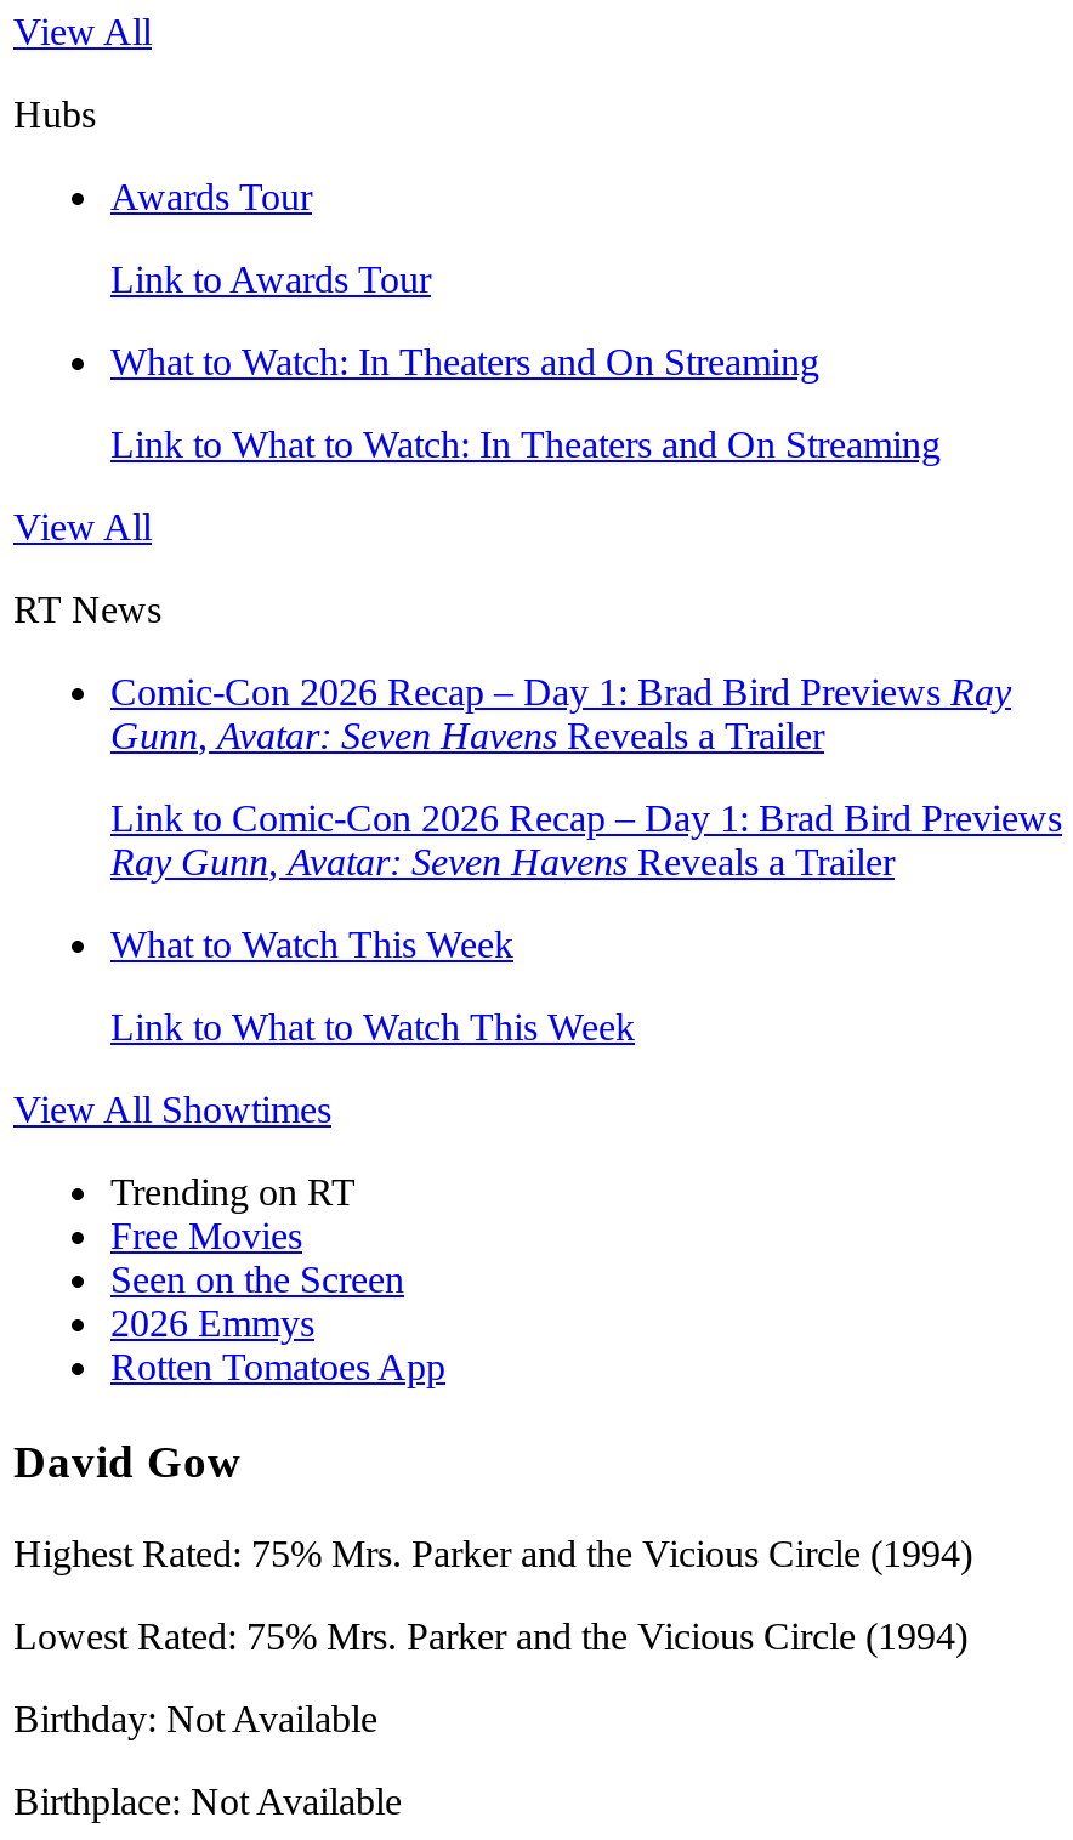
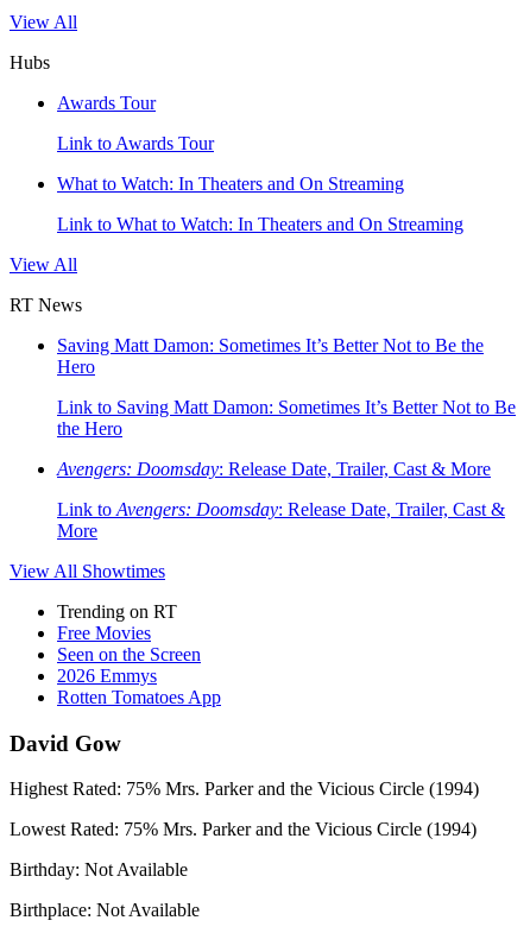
[110,671,1011,756] Comic-Con 2026 Recap – Day 1: Brad Bird Previews Ray | Gunn, Avatar: Seven Havens Reveals a Trailer -> [57,335,484,377] Saving Matt Damon: Sometimes It’s Better Not to Be the | Hero
[110,797,1062,882] Link to Comic-Con 2026 Recap – Day 1: Brad Bird Previews | Ray Gunn, Avatar: Seven Havens Reveals a Trailer -> [57,397,516,439] Link to Saving Matt Damon: Sometimes It’s Better Not to Be | the Hero
[110,924,513,965] What to Watch This Week -> [57,459,491,479] Avengers: Doomsday: Release Date, Trailer, Cast & More
[110,1006,635,1047] Link to What to Watch This Week -> [57,499,505,541] Link to Avengers: Doomsday: Release Date, Trailer, Cast & | More

